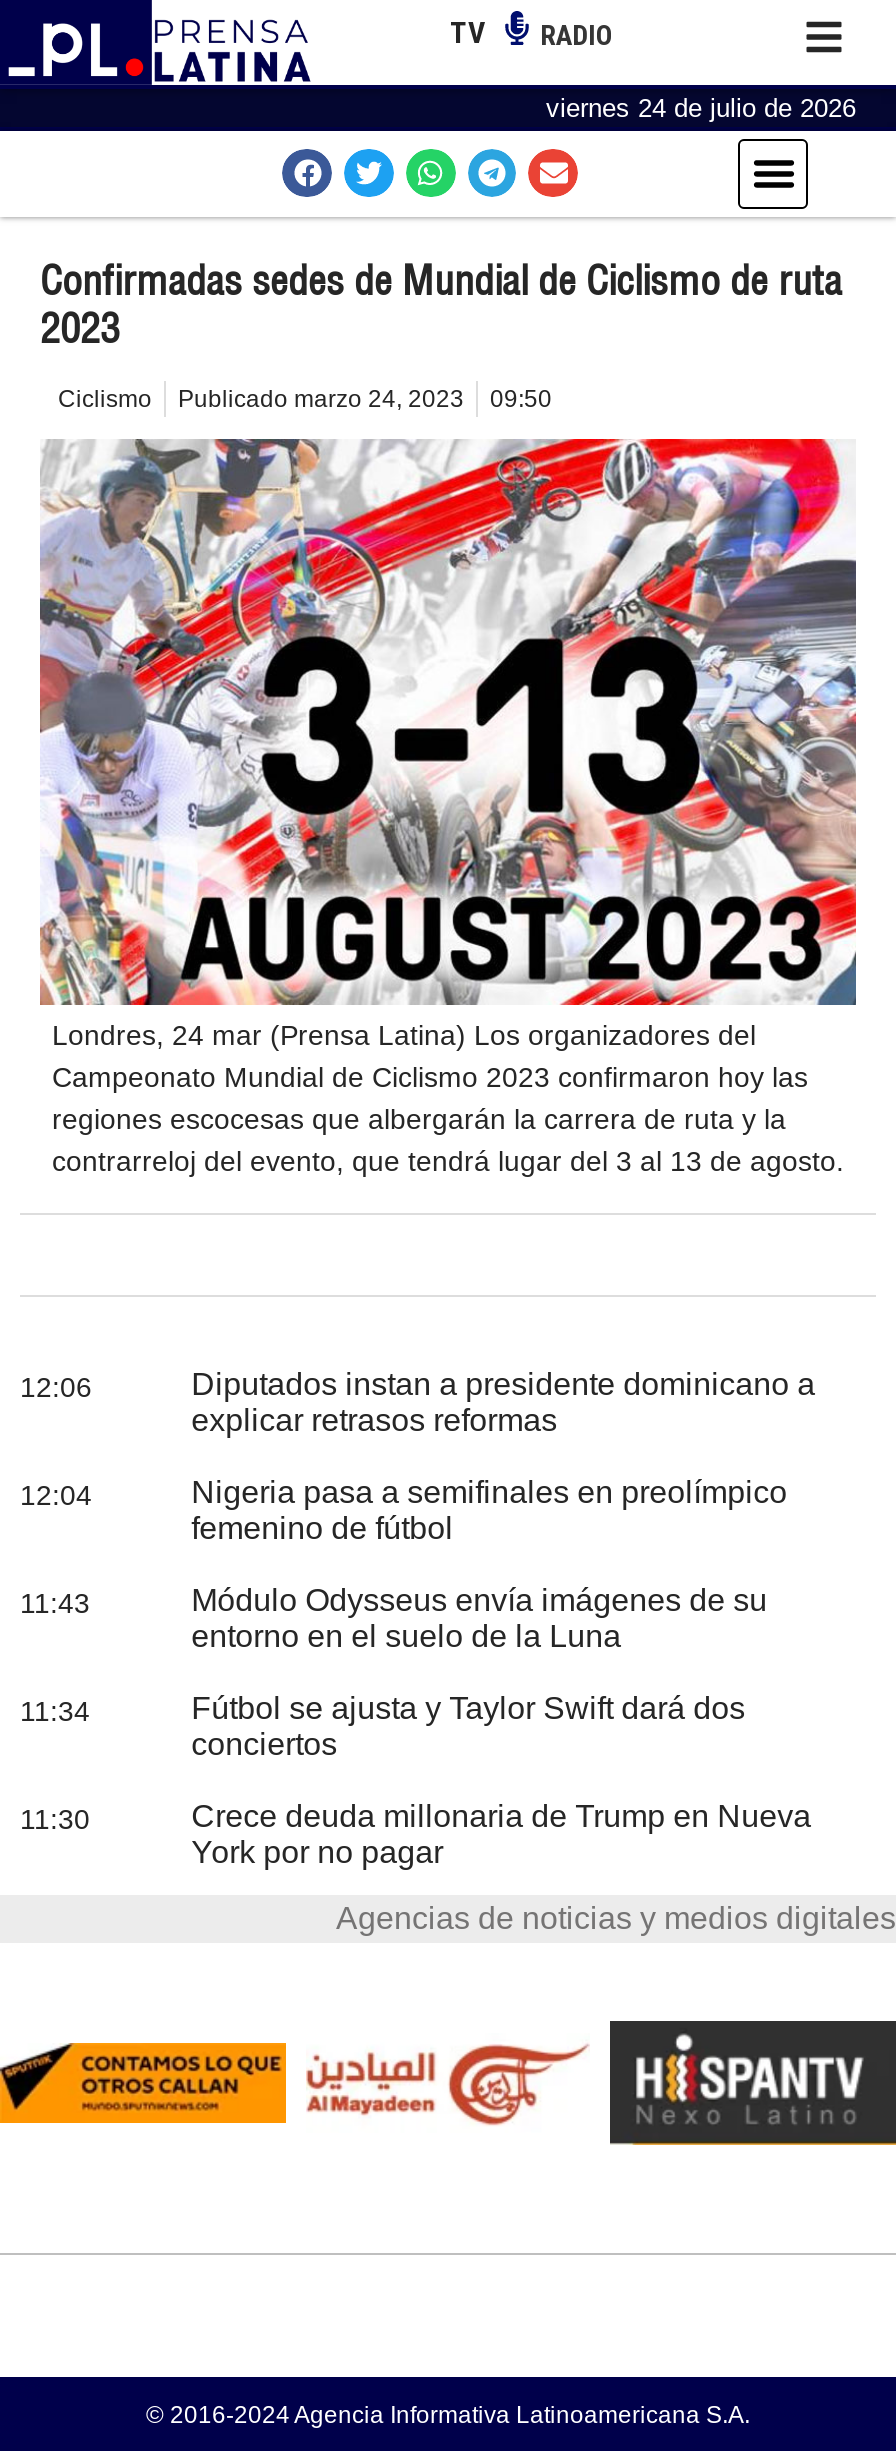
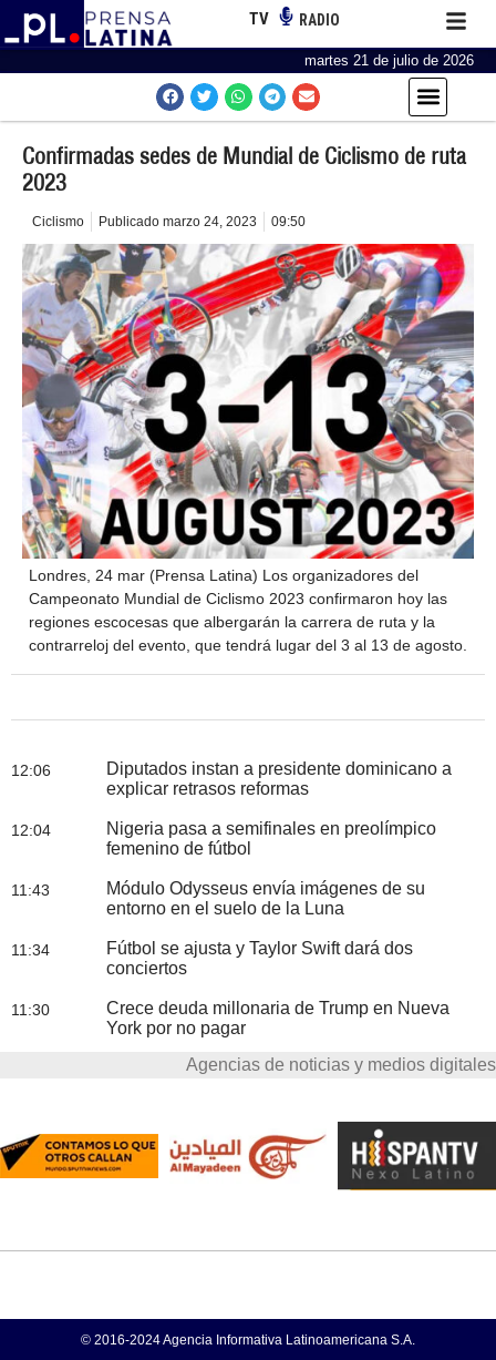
[546,92,856,122] viernes 24 de julio de 2026 -> [304,52,474,68] martes 21 de julio de 2026

